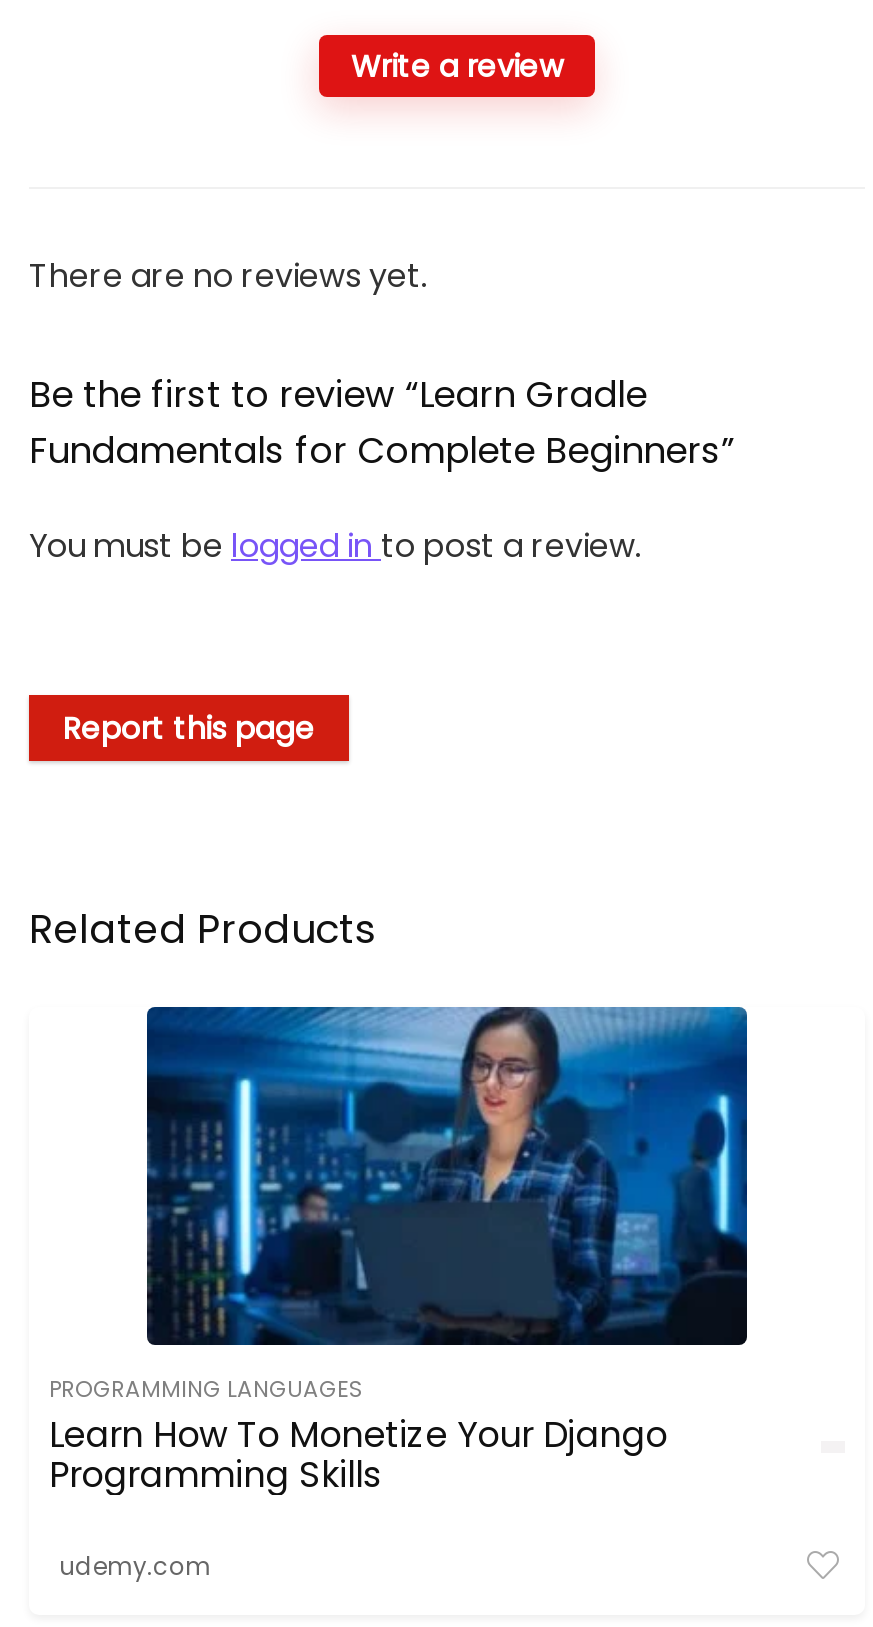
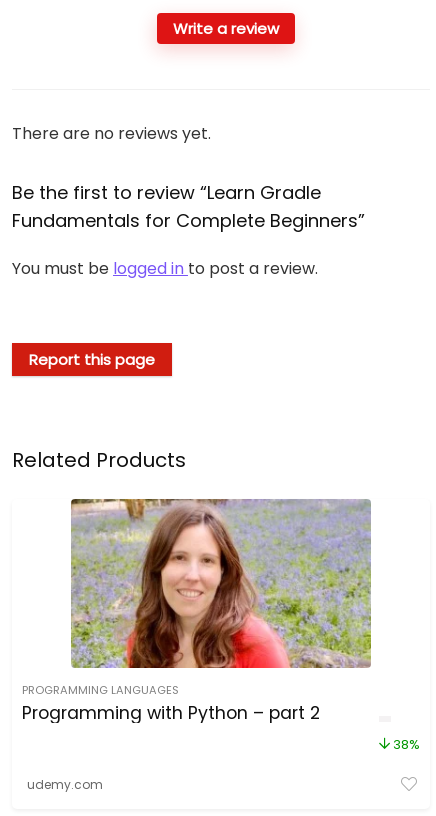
[49,1005,749,1499] [image] | Learn How To Monetize Your Django | Programming Skills -> [22,498,420,753] [image] | Programming with Python – part 2 | 38%

